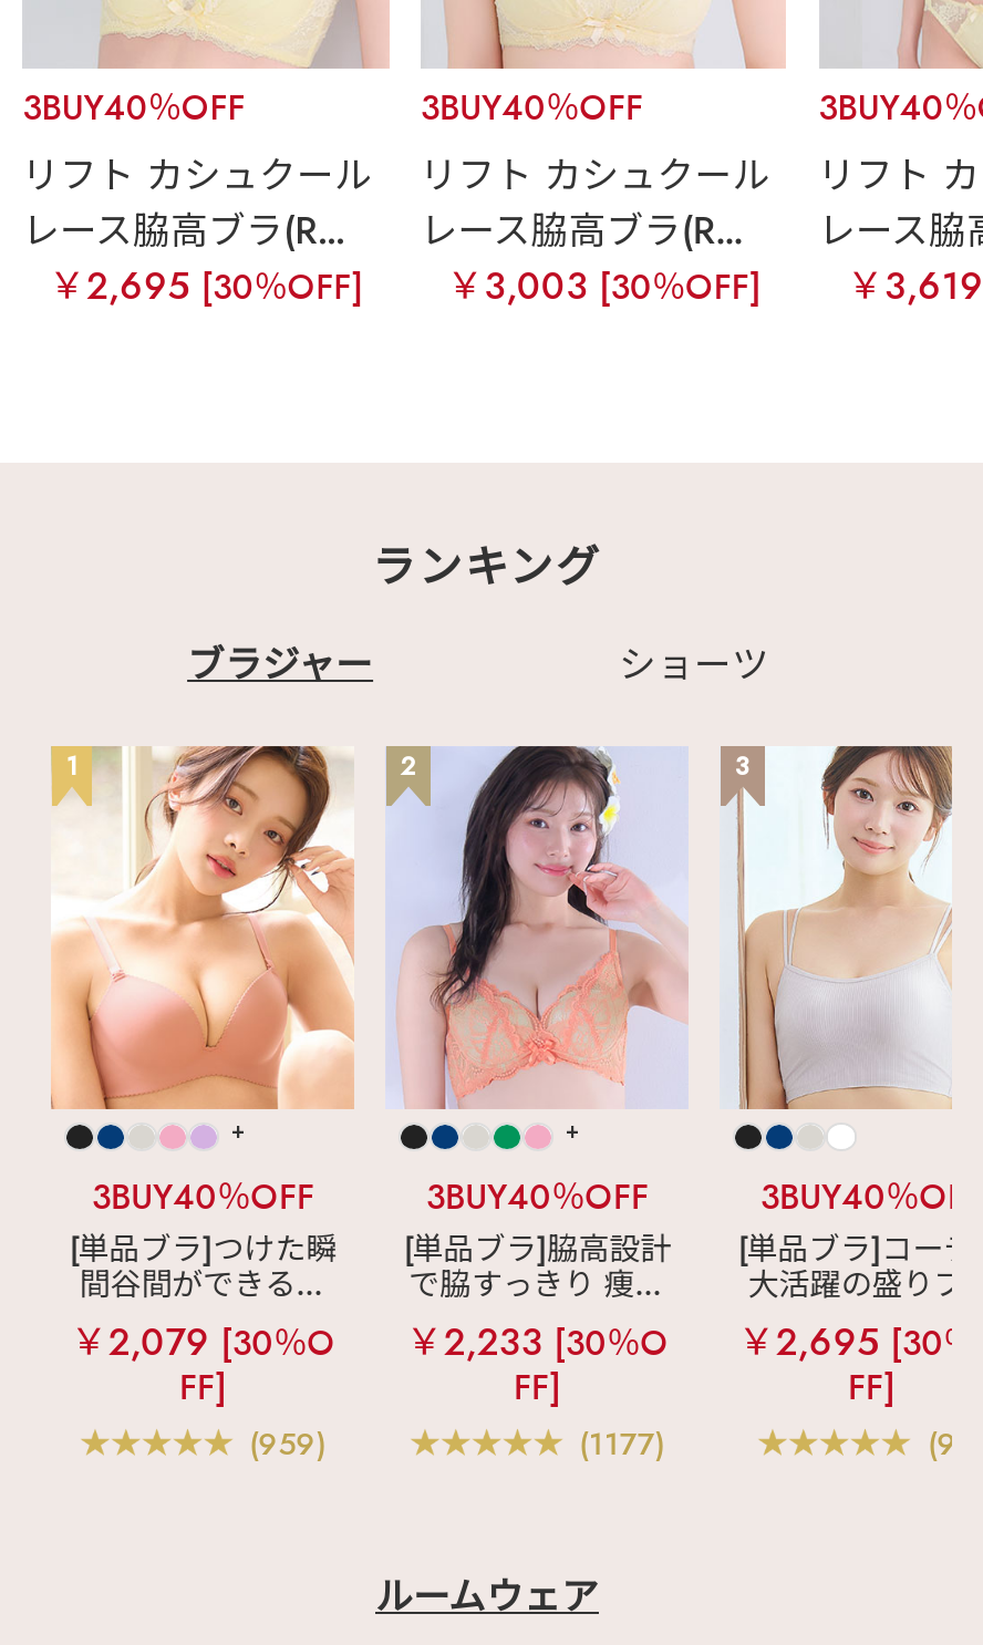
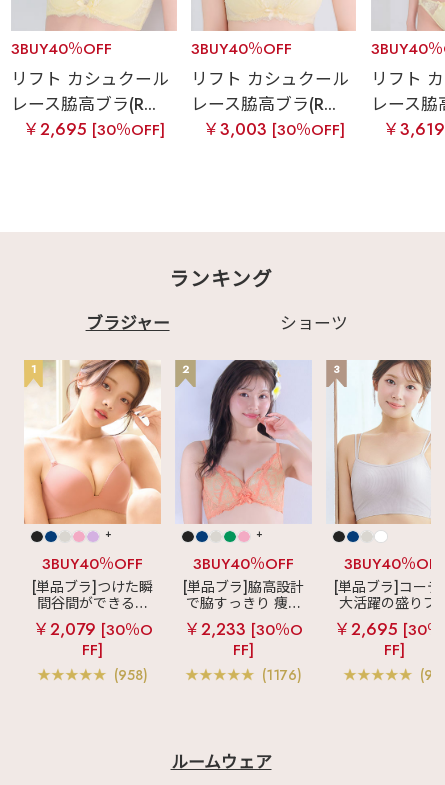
[250,1421,327,1465] (959) -> [114,665,148,685] (958)
[580,1421,666,1465] (1177) -> [262,665,302,685] (1176)

